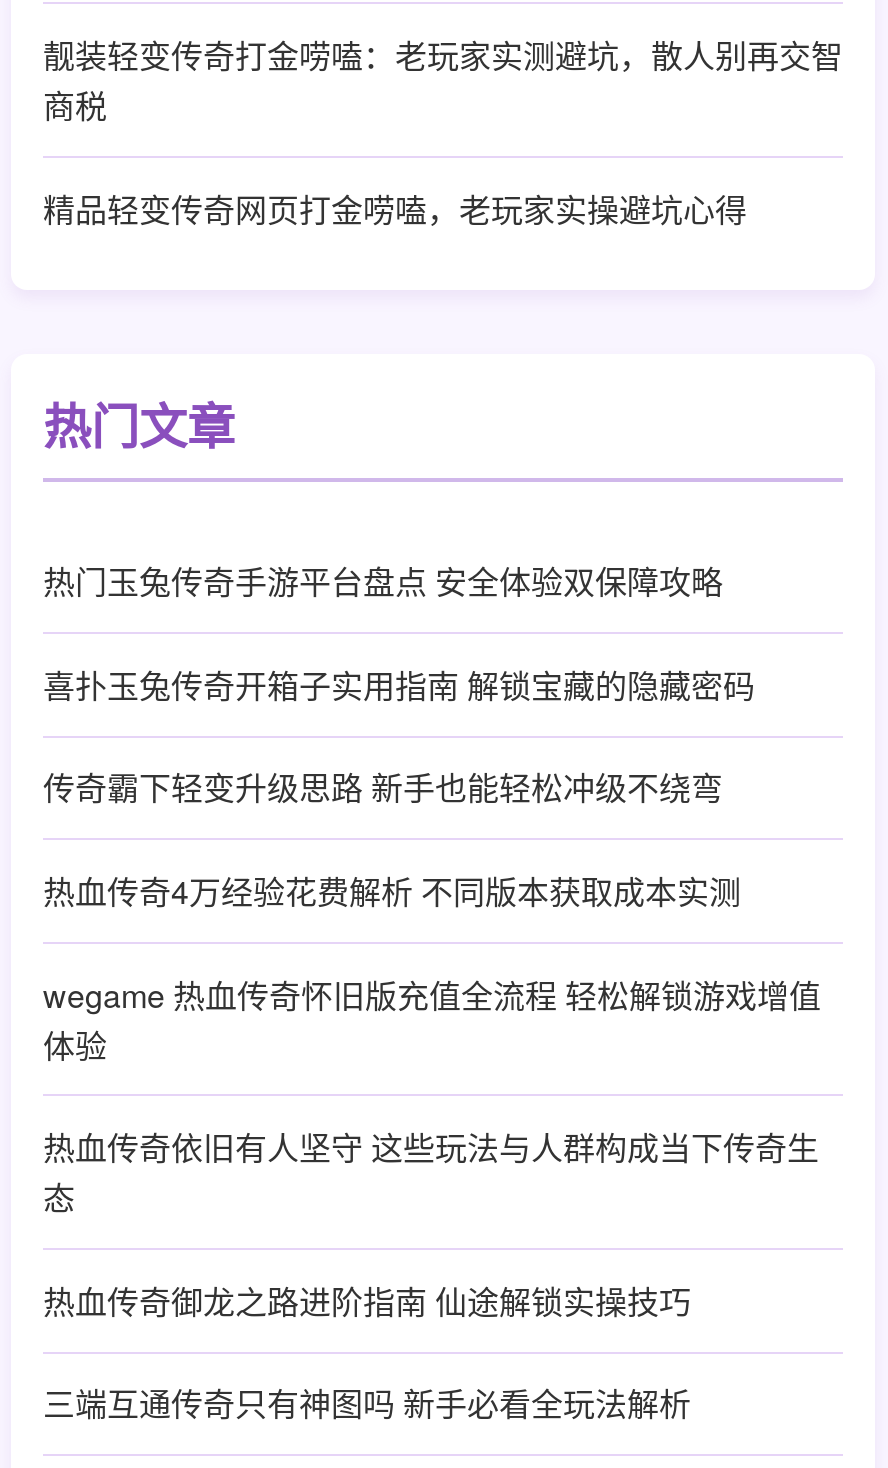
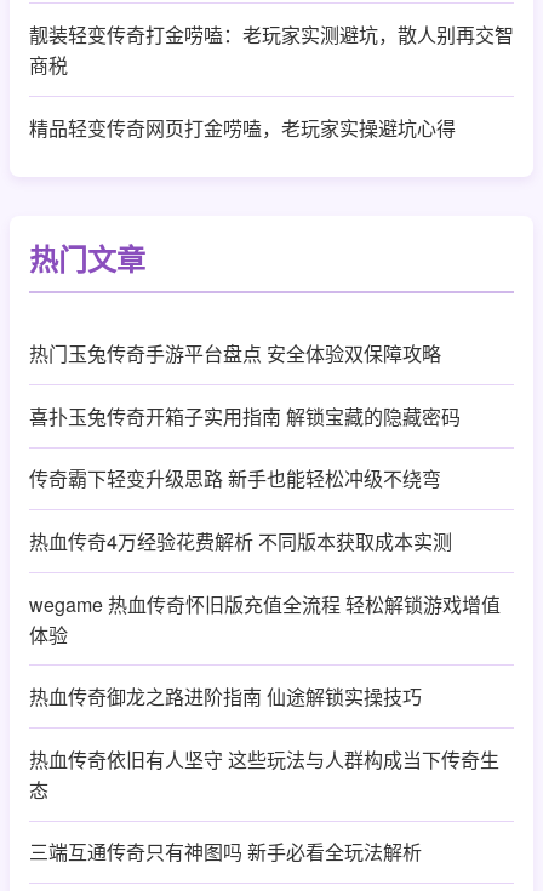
moved [43,1124,819,1220] -> [29,745,499,803]: 热血传奇依旧有人坚守 这些玩法与人群构成当下传奇生 | 态
moved [43,1278,691,1324] -> [29,683,422,711]: 热血传奇御龙之路进阶指南 仙途解锁实操技巧

